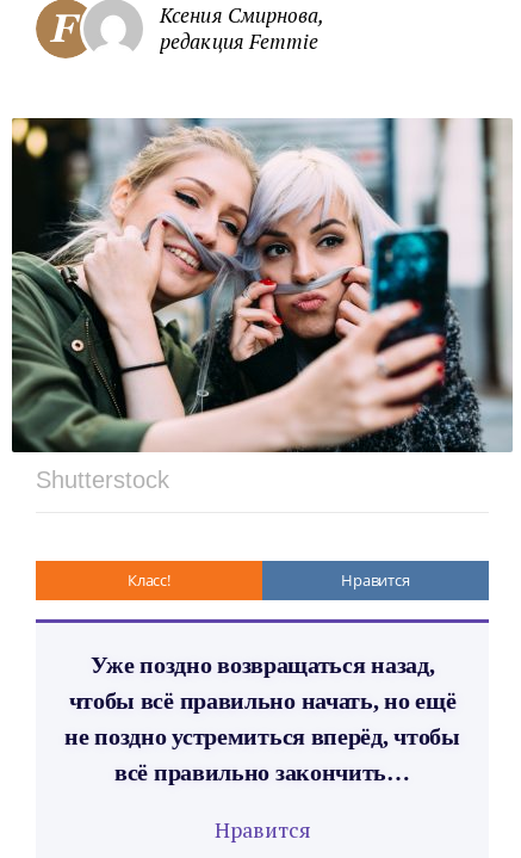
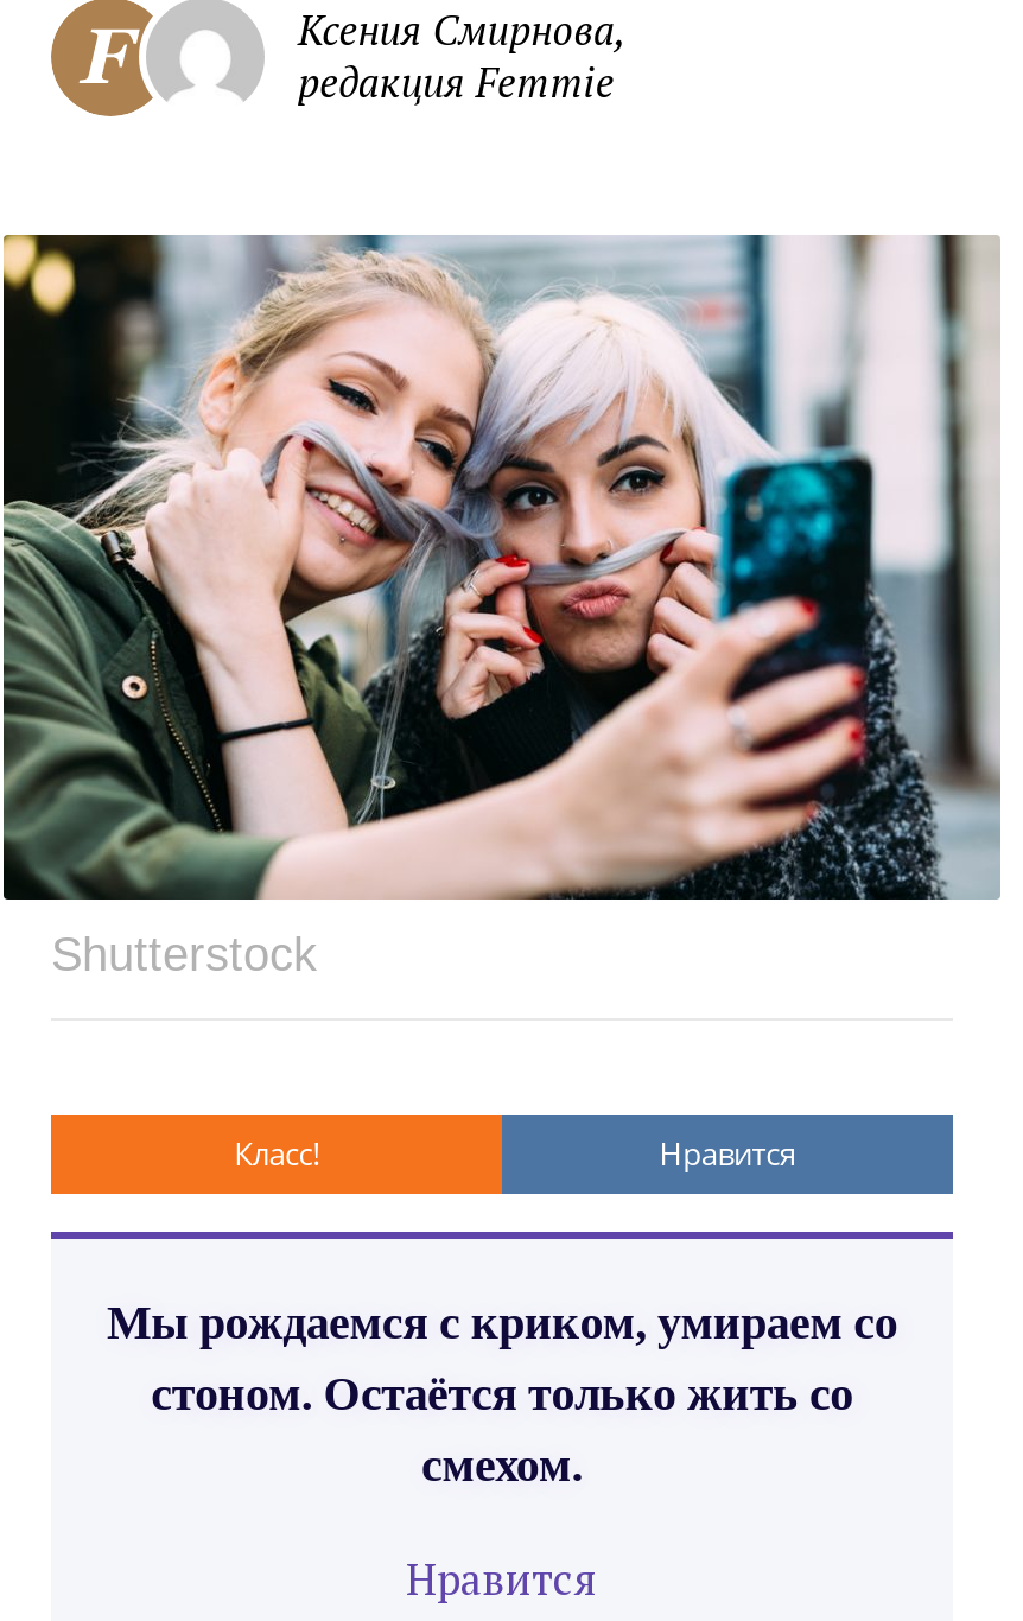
[65,652,460,785] Уже поздно возвращаться назад, | чтобы всё правильно начать, но ещё | не поздно устремиться вперёд, чтобы | всё правильно закончить… -> [107,1296,897,1490] Мы рождаемся с криком, умираем со | стоном. Остаётся только жить со | смехом.

